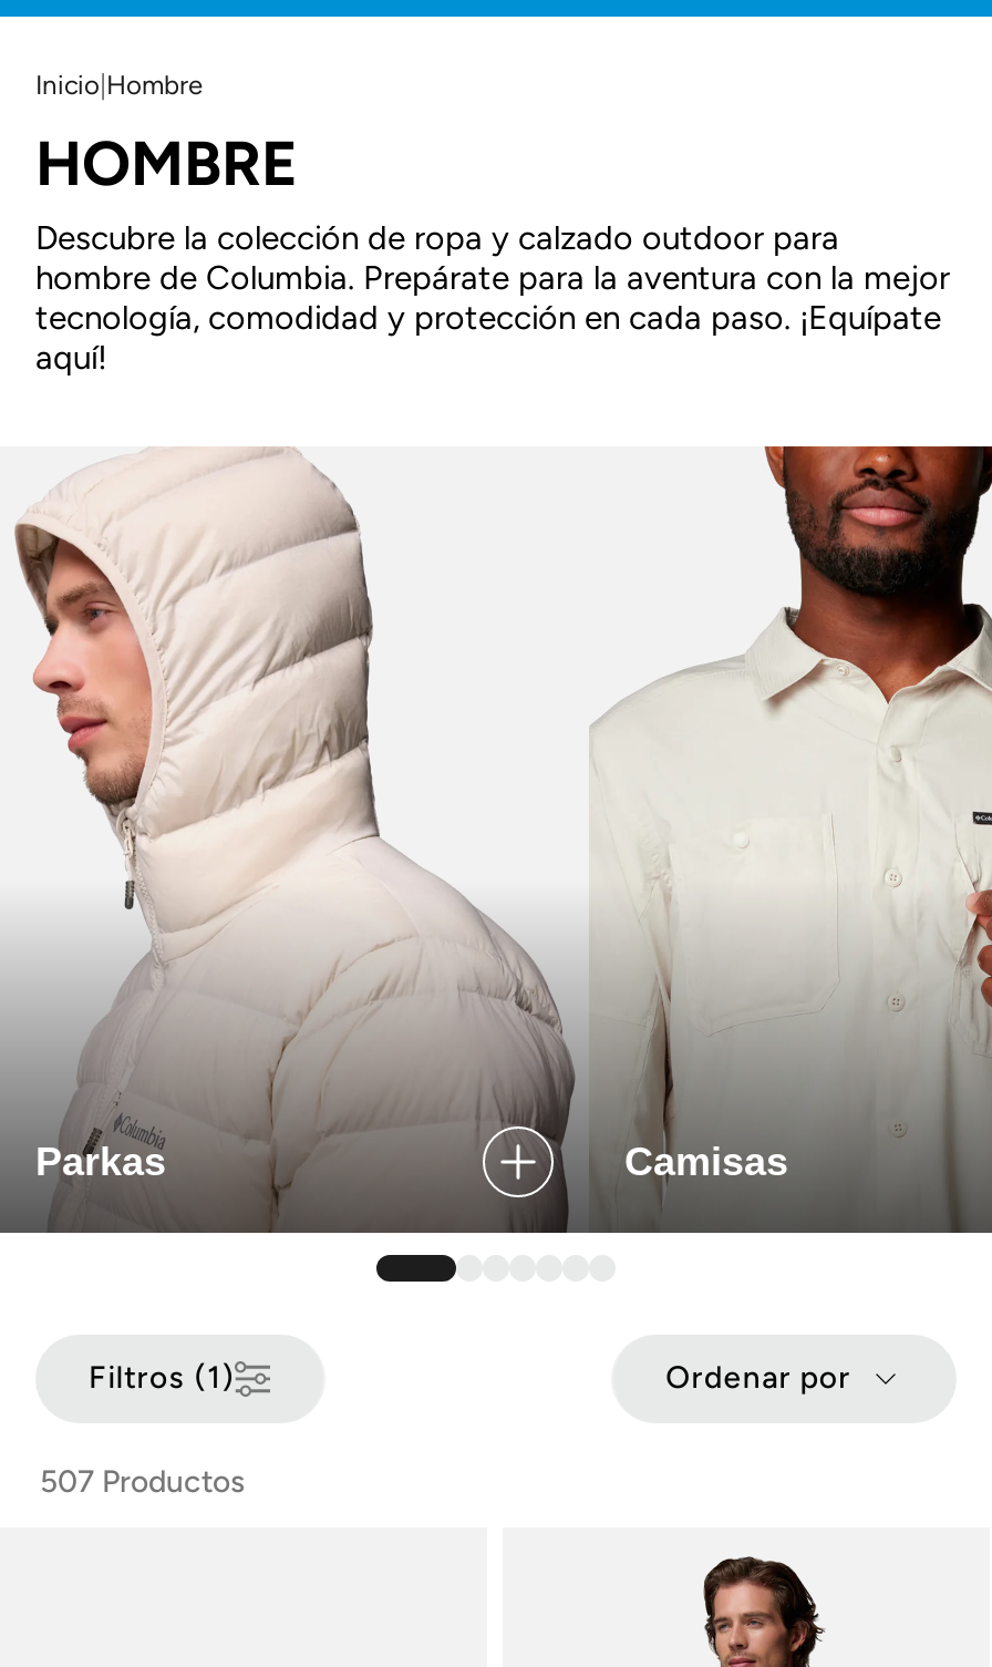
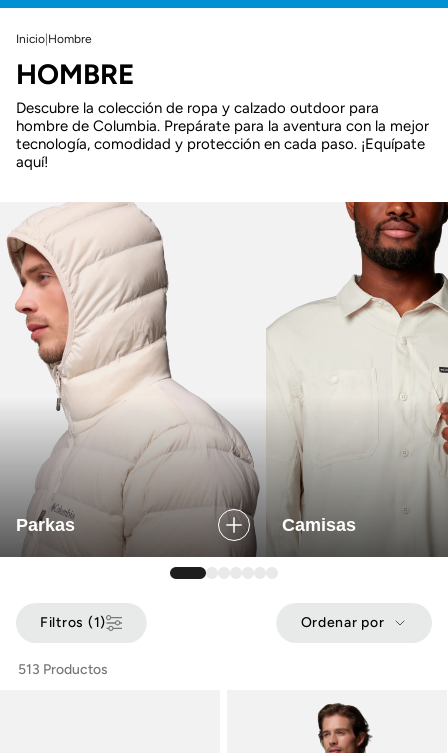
[40,1463,246,1500] 507 Productos -> [18,661,108,678] 513 Productos

